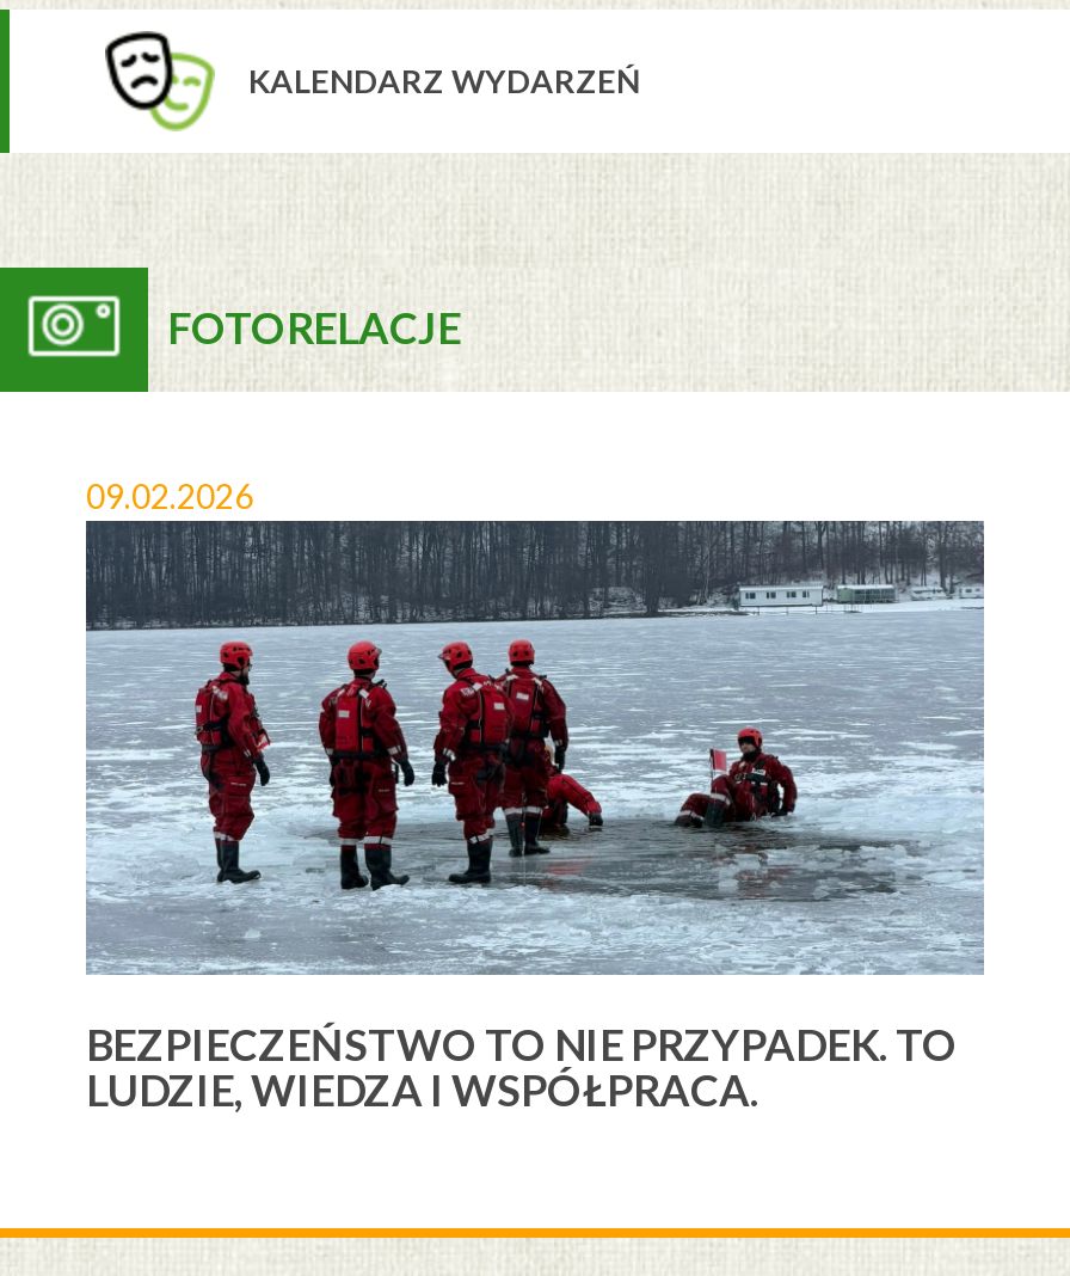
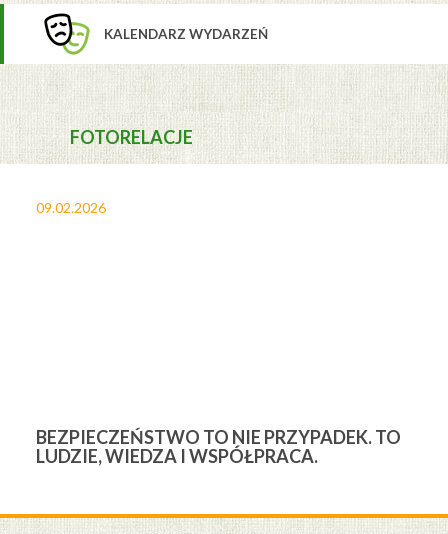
[7,265,150,394] [image] -> none
[84,519,986,977] [image] -> none

